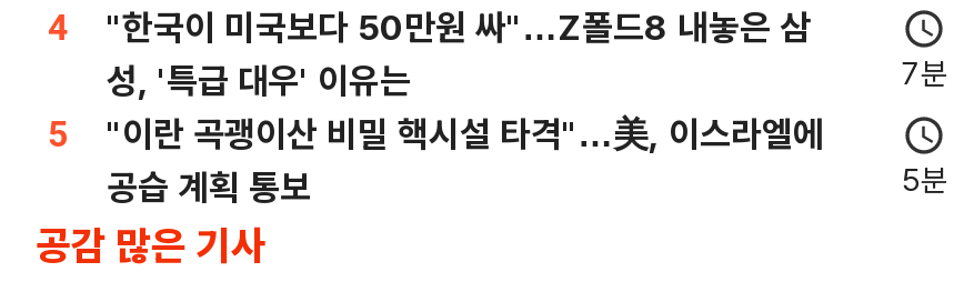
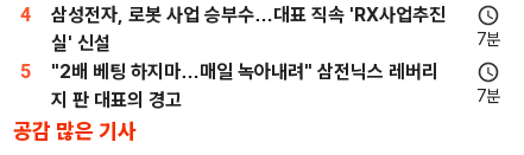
[107,7,811,102] "한국이 미국보다 50만원 싸"…Z폴드8 내놓은 삼 | 성, '특급 대우' 이유는 -> [51,4,446,54] 삼성전자, 로봇 사업 승부수…대표 직속 'RX사업추진 | 실' 신설
[107,113,946,209] "이란 곡괭이산 비밀 핵시설 타격"…美, 이스라엘에 | 공습 계획 통보 | 5분 -> [51,60,500,111] "2배 베팅 하지마…매일 녹아내려" 삼전닉스 레버리 | 지 판 대표의 경고 | 7분

